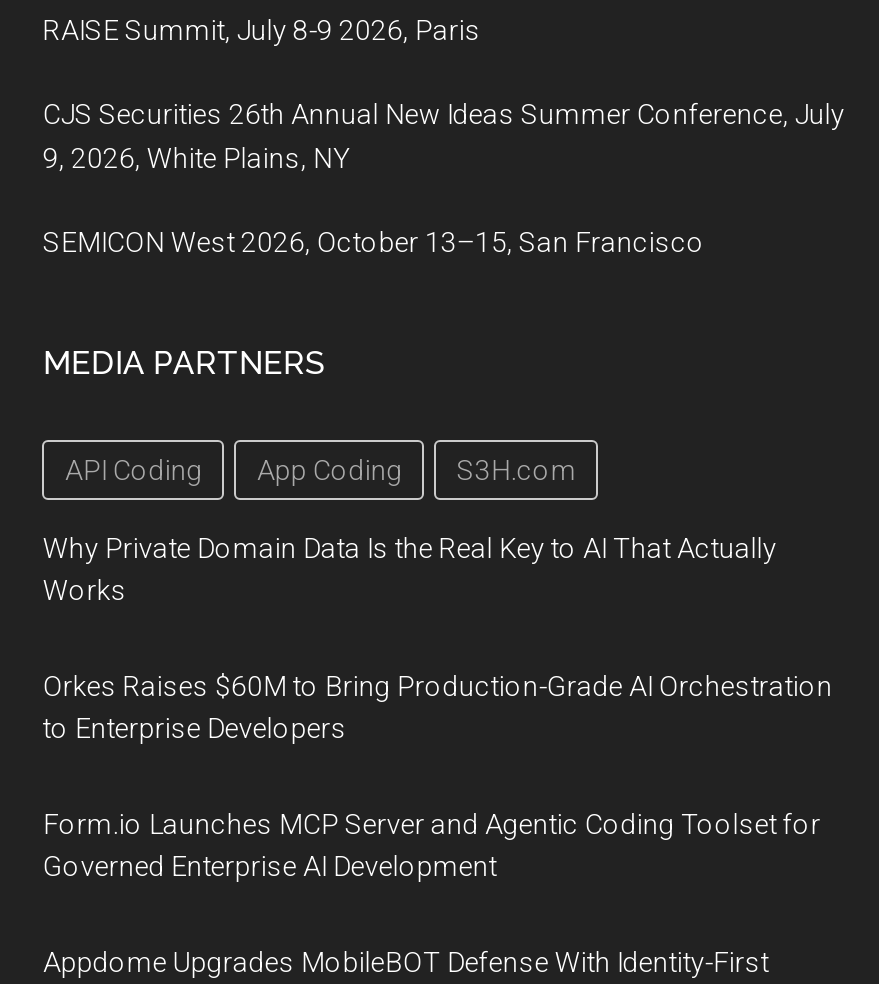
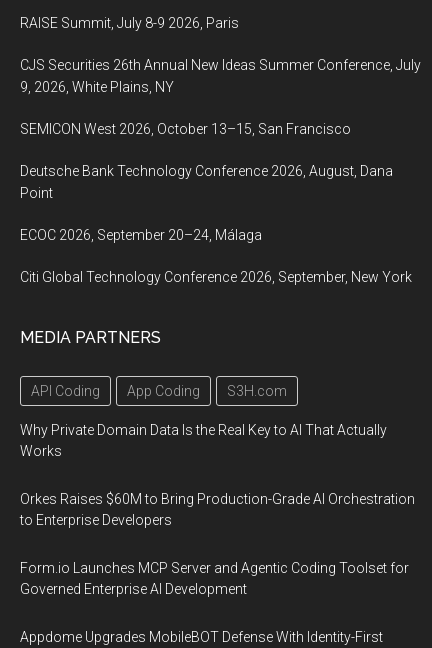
none -> [20,163,412,285] Deutsche Bank Technology Conference 2026, August, Dana | Point | ECOC 2026, September 20–24, Málaga | Citi Global Technology Conference 2026, September, New York

